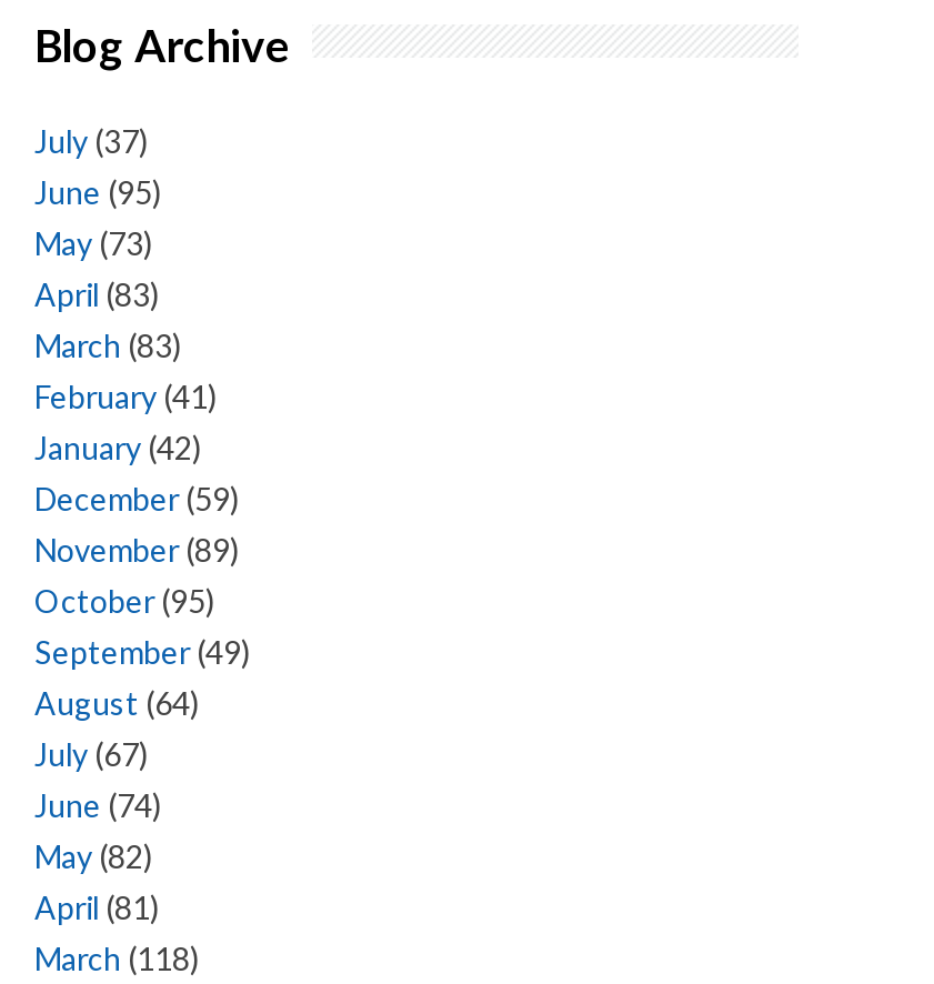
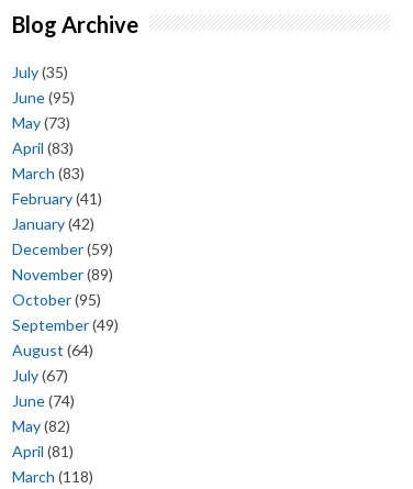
[34,121,148,159] July (37) -> [12,62,68,81] July (35)

